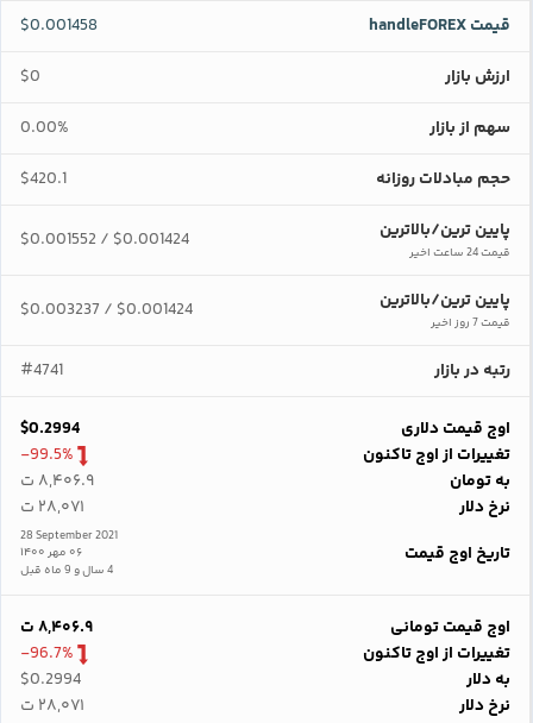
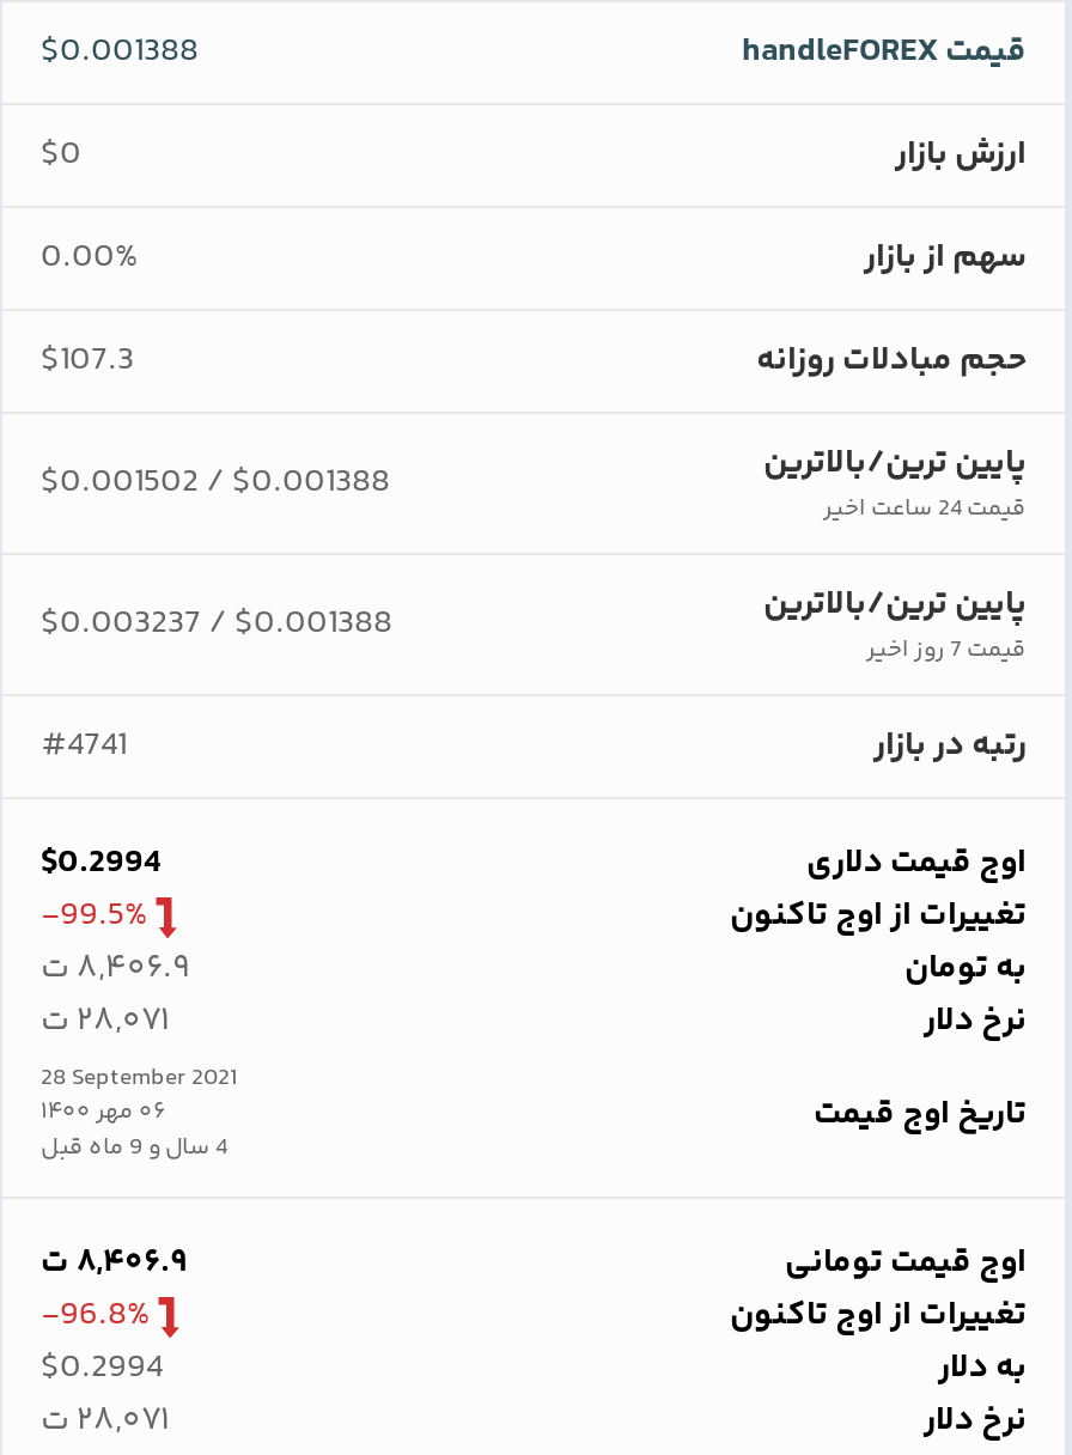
[20,13,98,39] $0.001458 -> [41,27,199,79] $0.001388
[20,167,67,193] $420.1 -> [41,335,134,388] $107.3
[20,227,189,254] $0.001552 / $0.001424 -> [41,457,390,510] $0.001502 / $0.001388
[20,297,193,324] $0.003237 / $0.001424 -> [41,599,392,652] $0.003237 / $0.001388
[20,641,74,667] -96.7% -> [41,1290,151,1343] -96.8%

